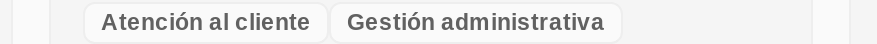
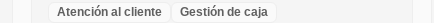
[347,10,605,34] Gestión administrativa -> [180,6,268,18] Gestión de caja

